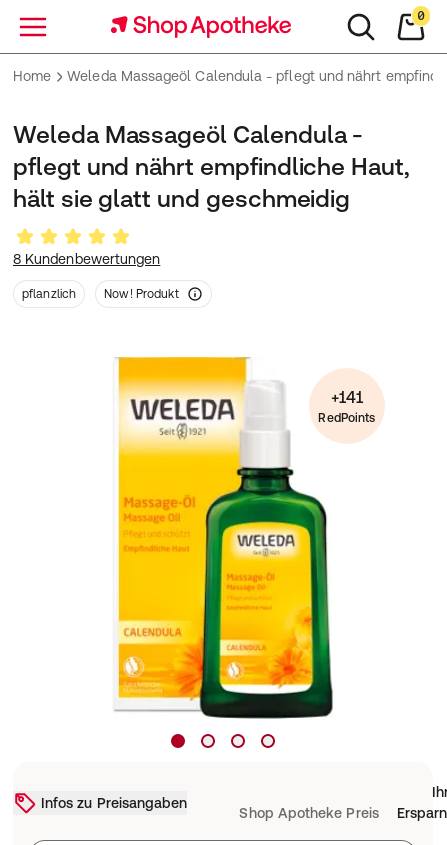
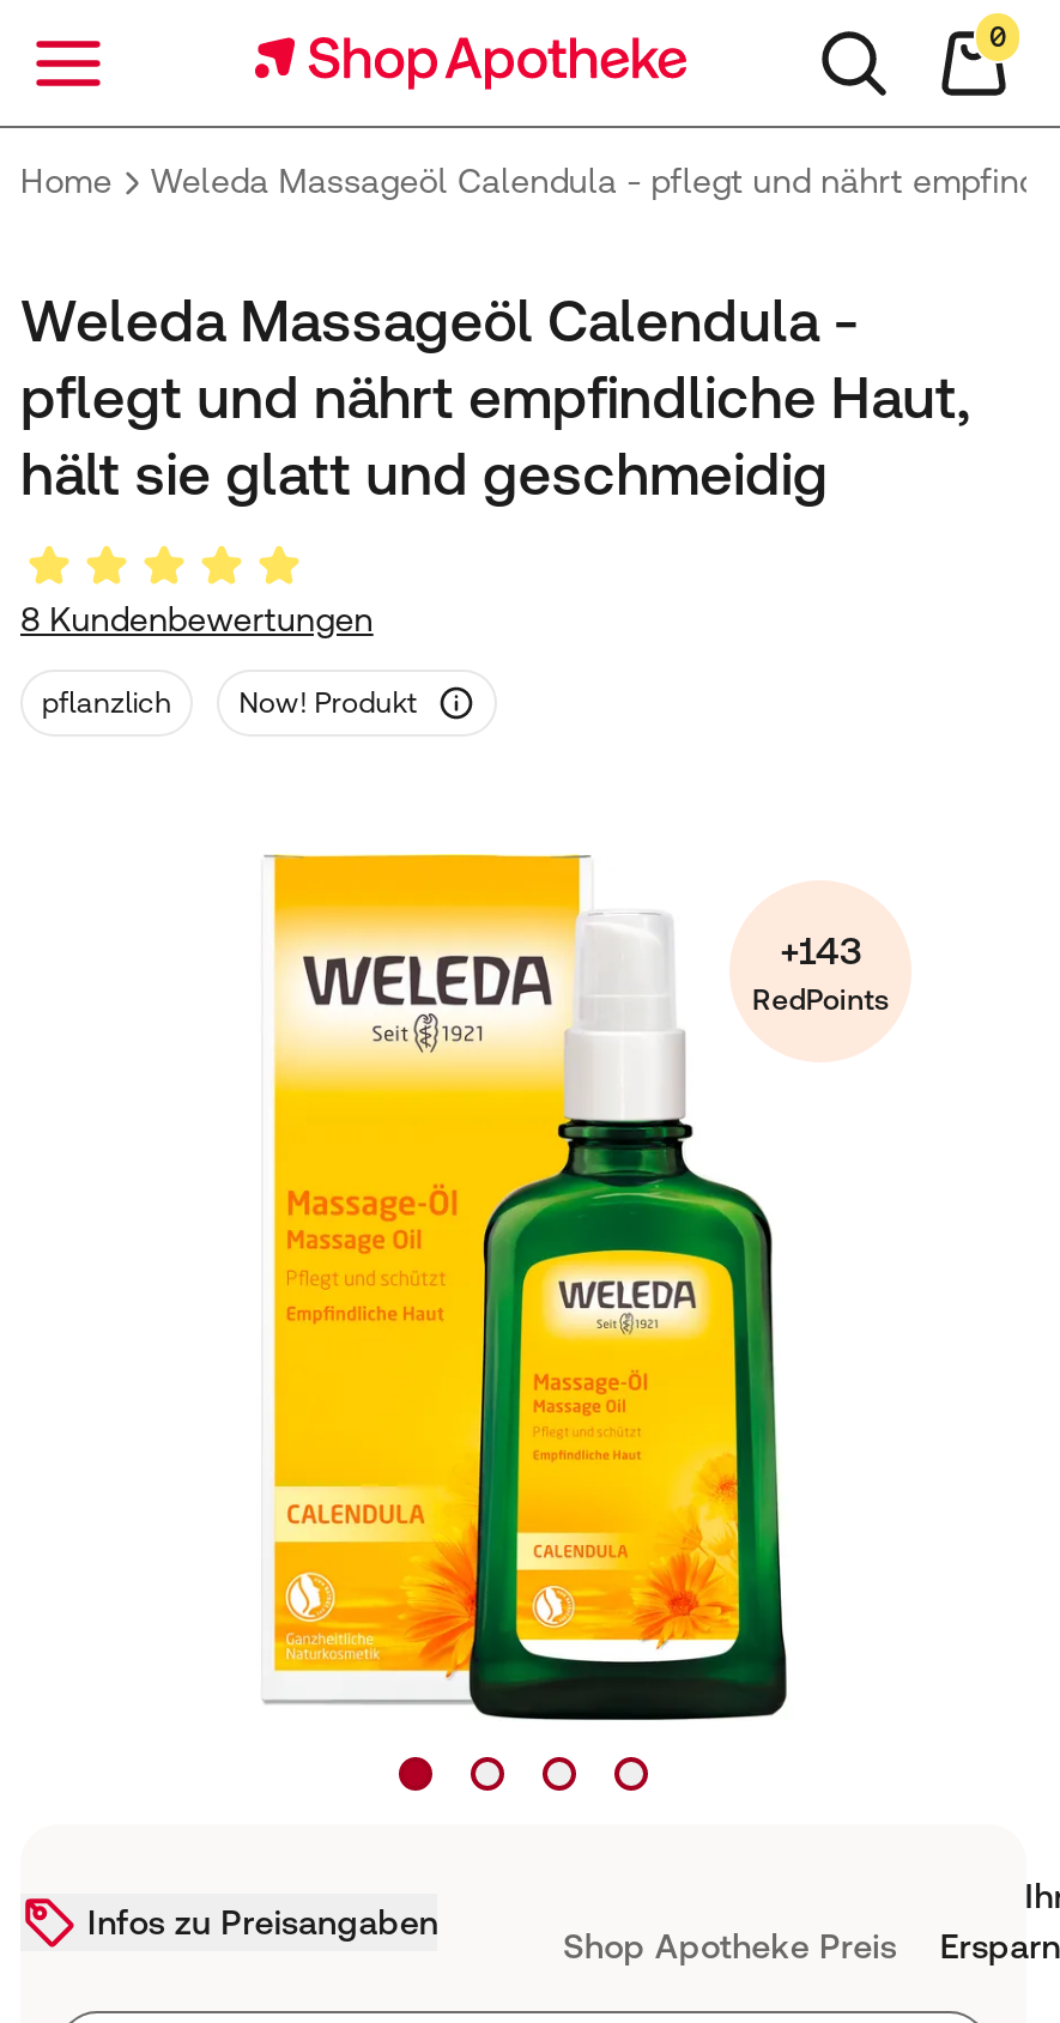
[331,388,363,406] +141 -> [780,928,861,971] +143

